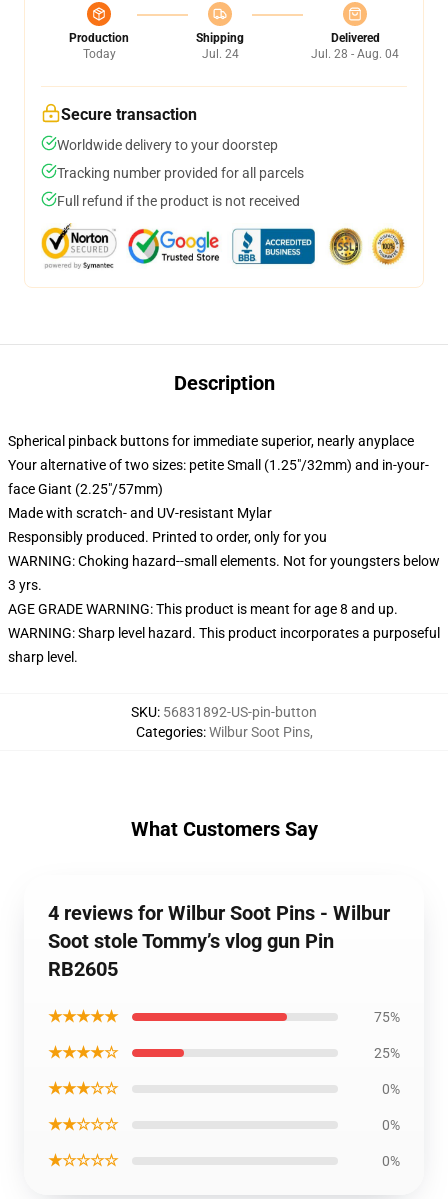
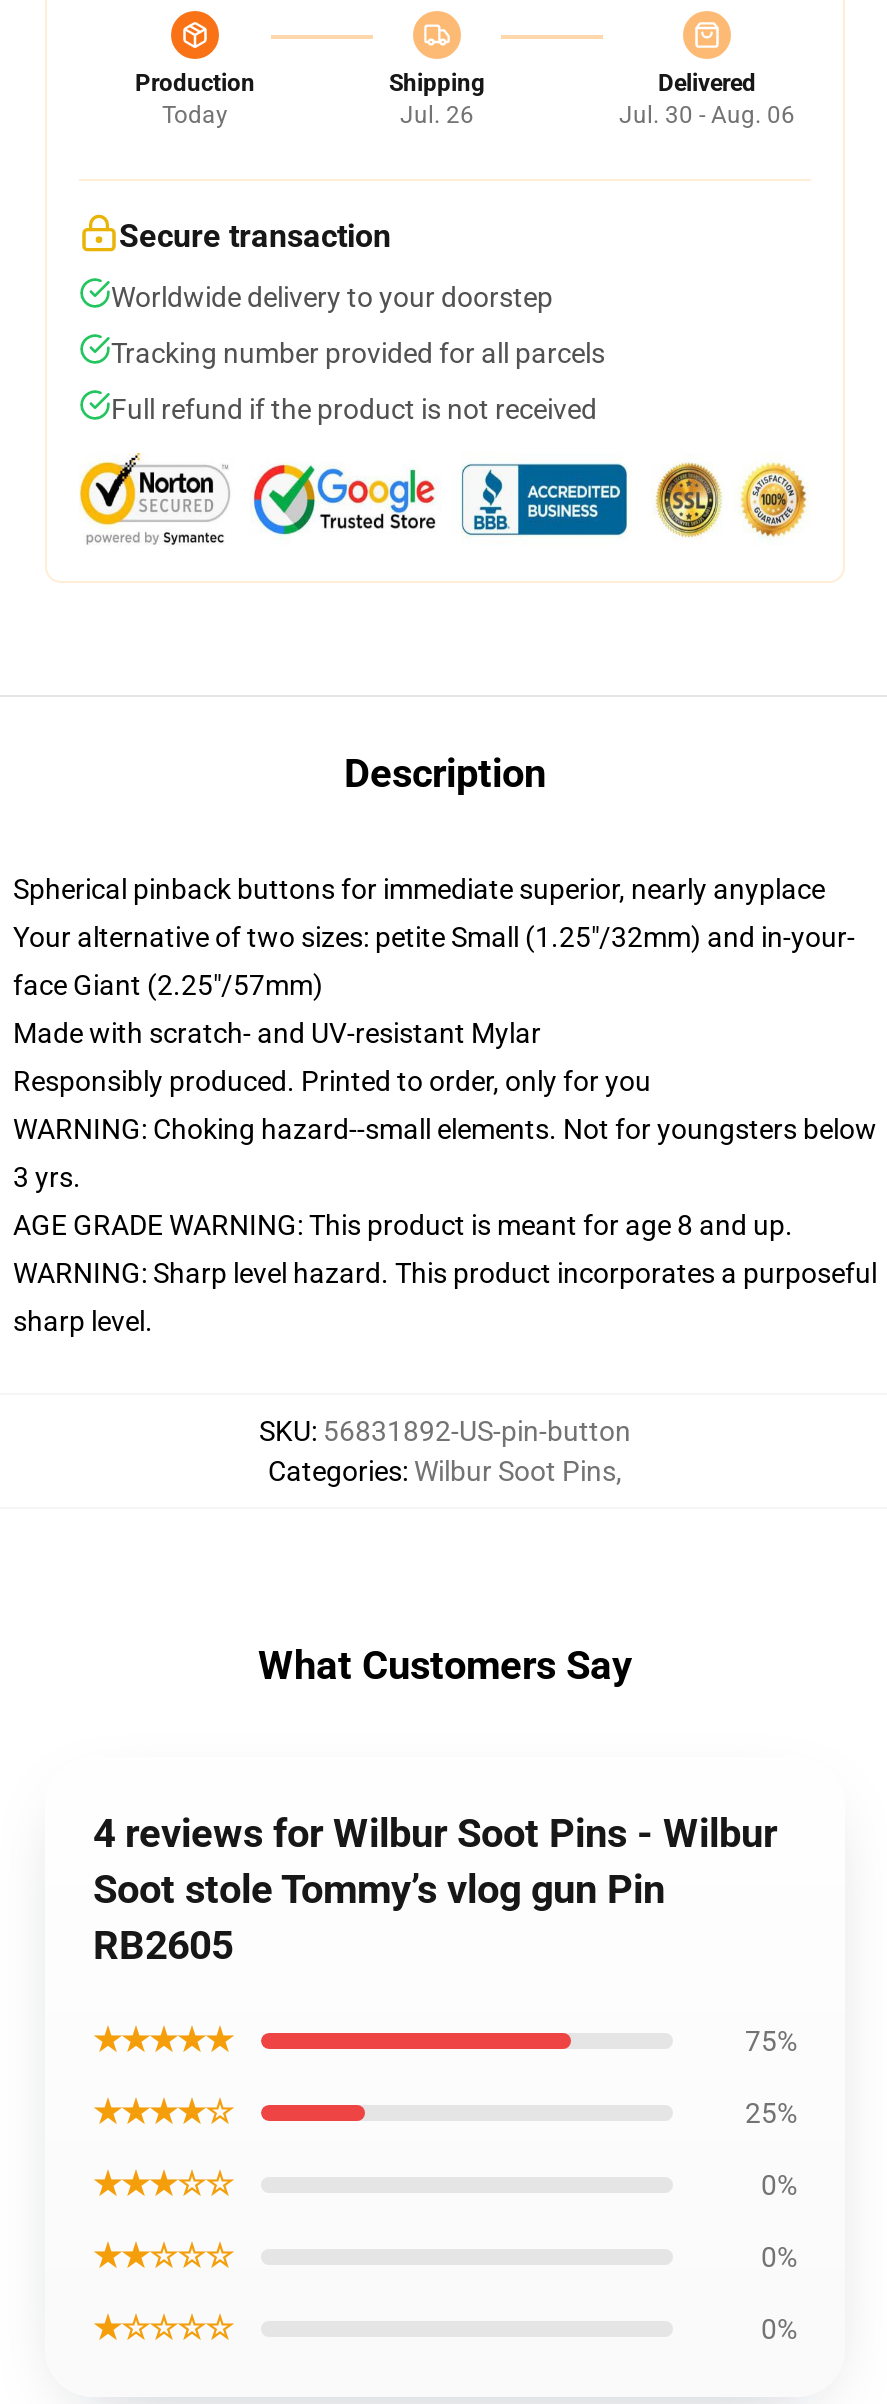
[201,47,238,61] Jul. 24 -> [400,101,474,129] Jul. 26
[311,47,399,61] Jul. 28 - Aug. 04 -> [619,101,795,129] Jul. 30 - Aug. 06

